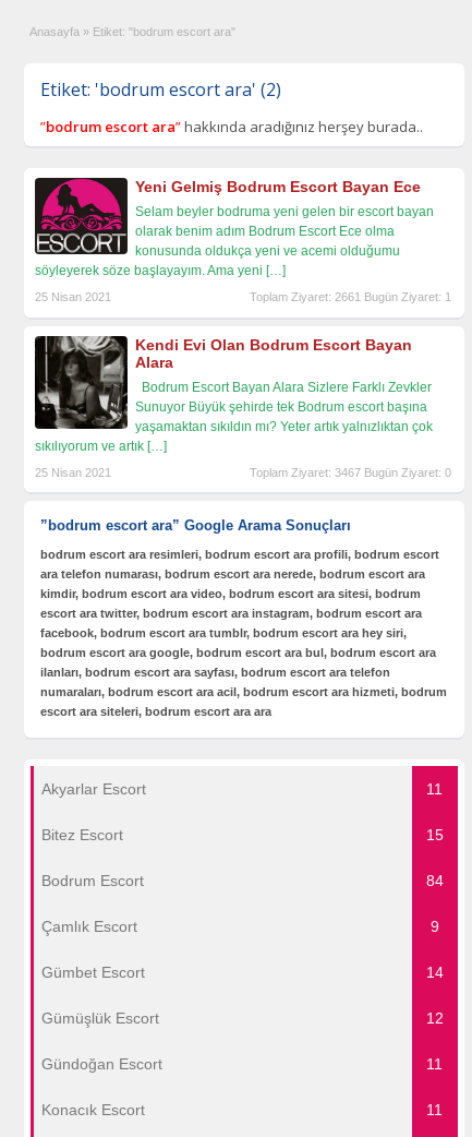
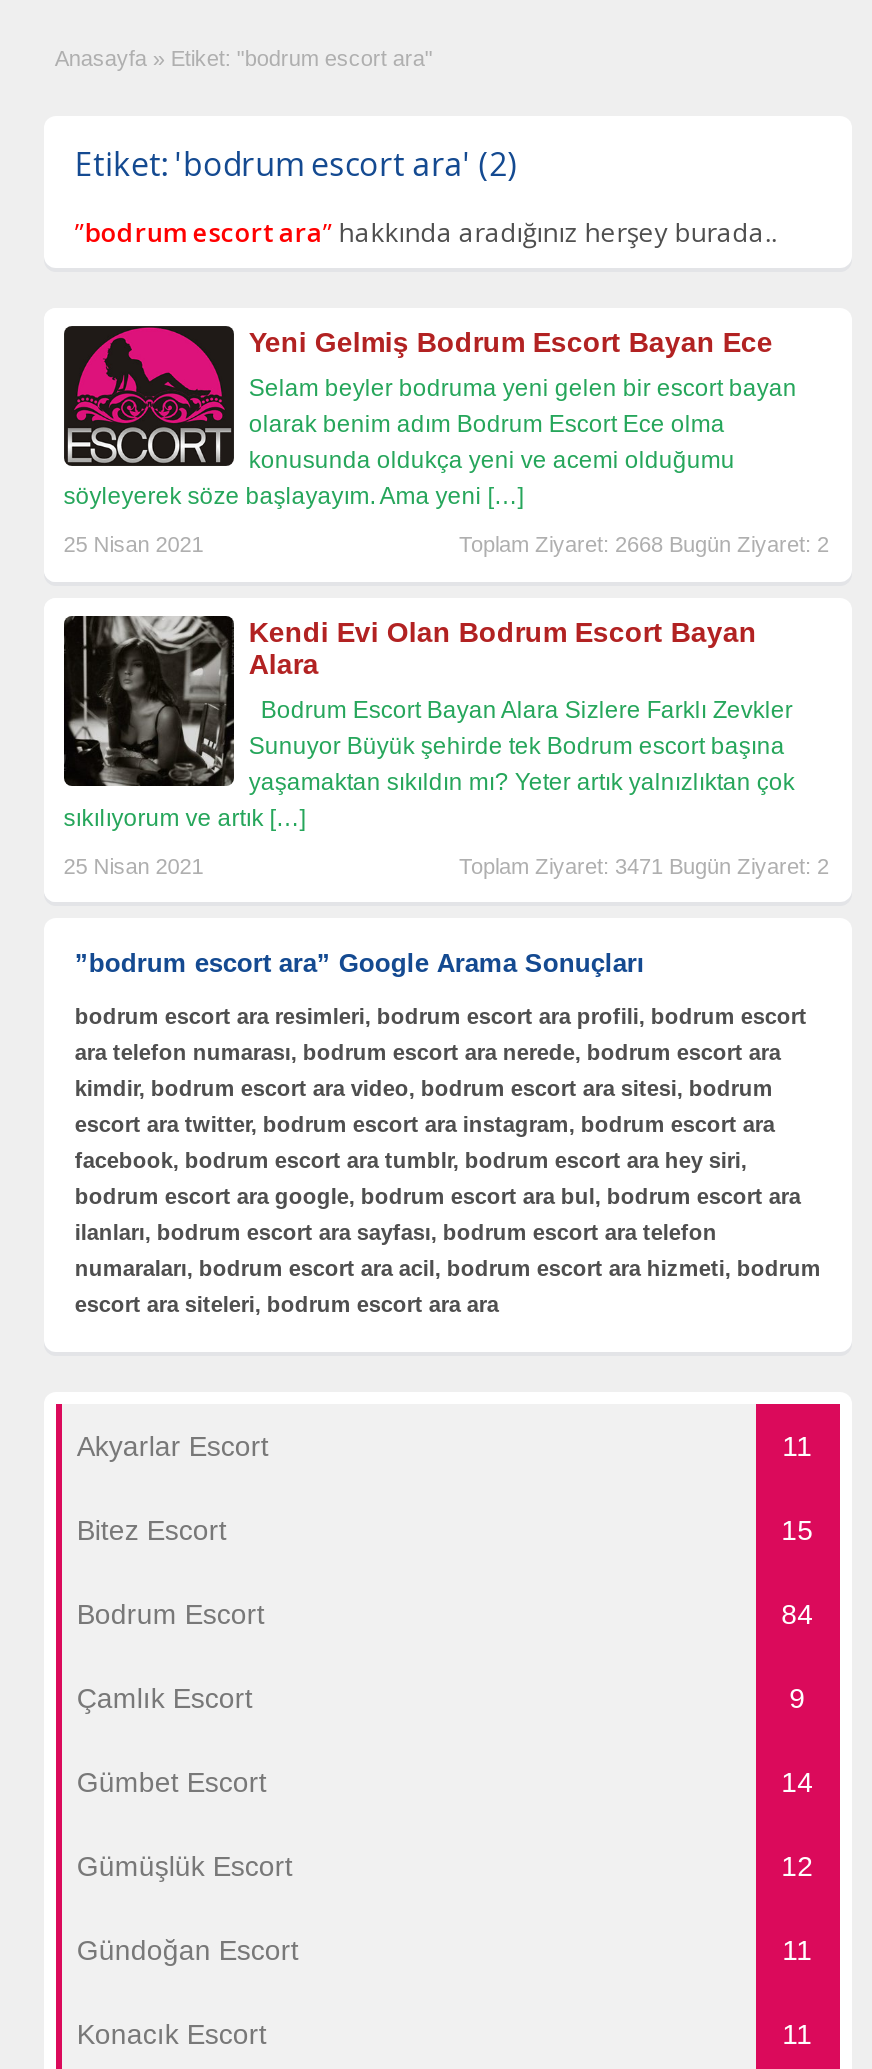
[250,291,452,304] Toplam Ziyaret: 2661 Bugün Ziyaret: 1 -> [459,533,829,557] Toplam Ziyaret: 2668 Bugün Ziyaret: 2
[250,466,452,479] Toplam Ziyaret: 3467 Bugün Ziyaret: 0 -> [459,854,829,878] Toplam Ziyaret: 3471 Bugün Ziyaret: 2

